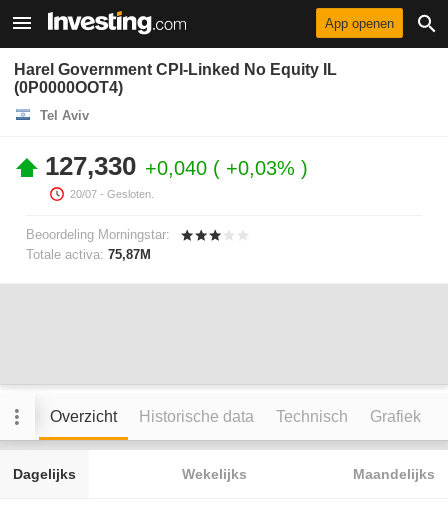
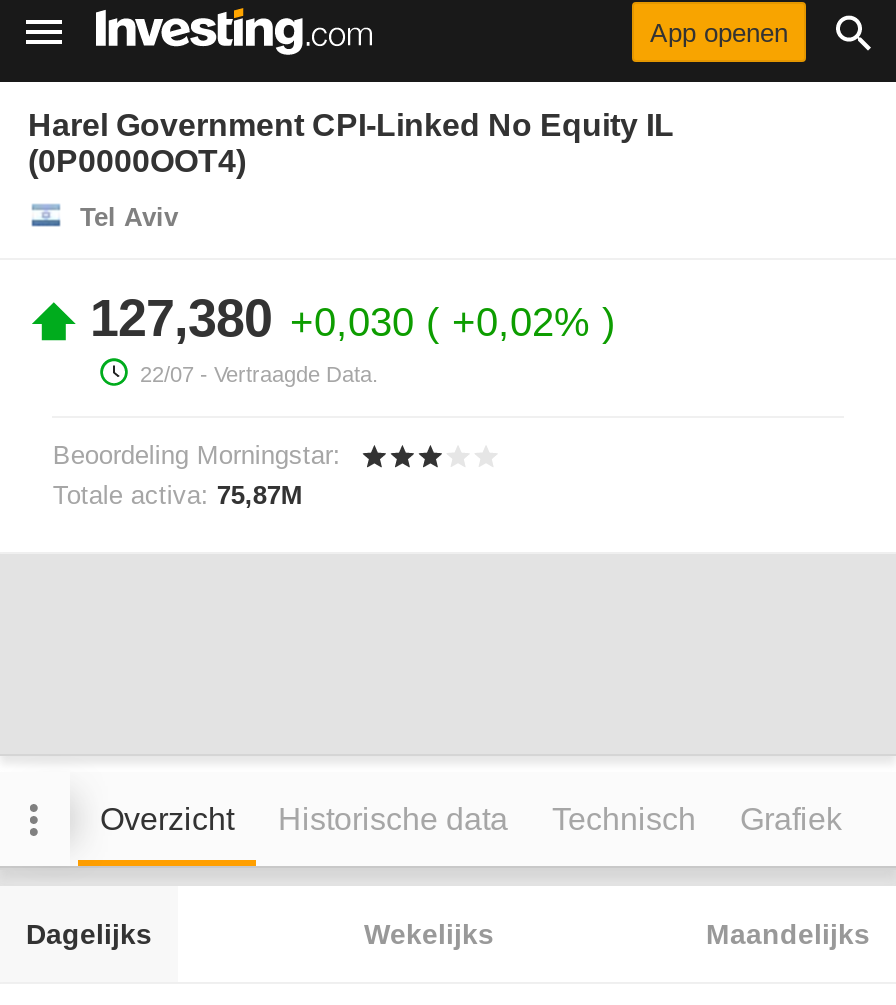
[45,151,301,200] 127,330 +0,040 +0,03% | 20/07 - Gesloten. -> [90,288,602,386] 127,380 +0,030 +0,02% | 22/07 - Vertraagde Data.

